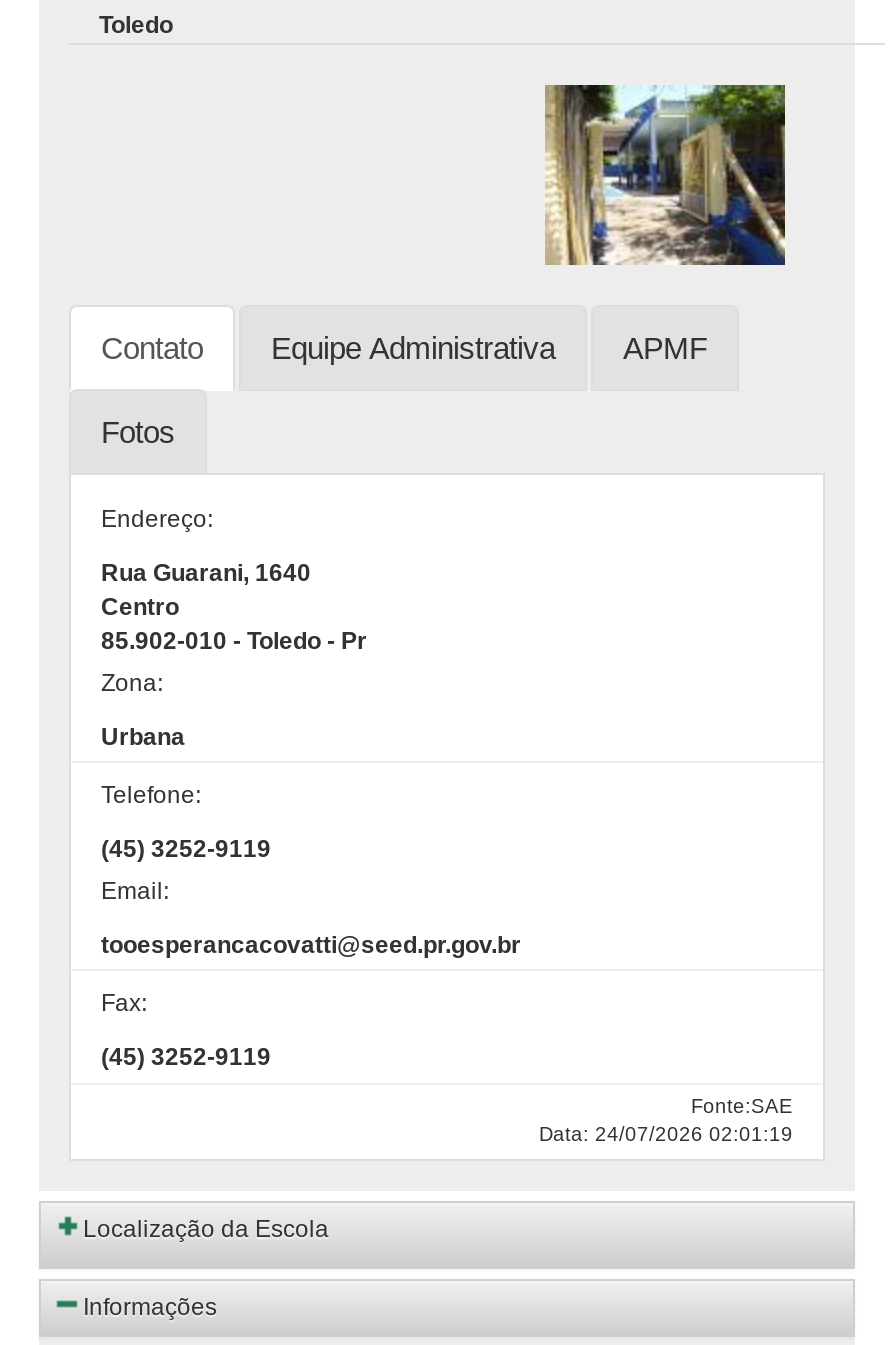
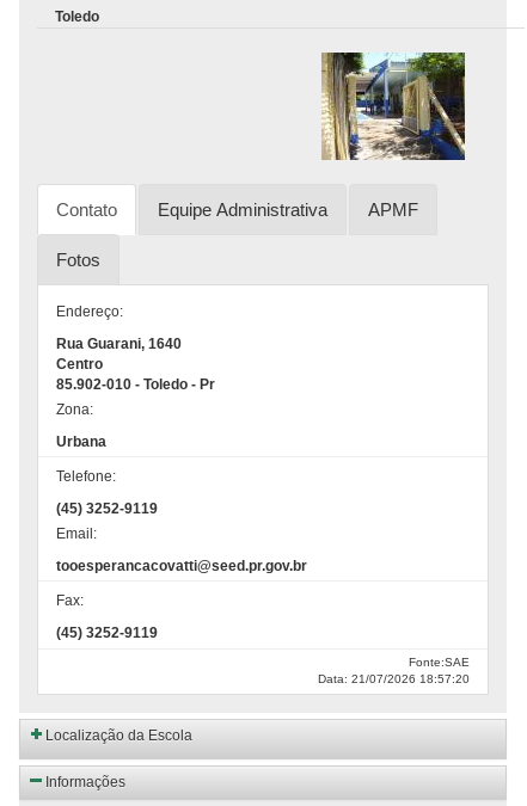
[539,1122,793,1144] Data: 24/07/2026 02:01:19 -> [318,672,470,685] Data: 21/07/2026 18:57:20

